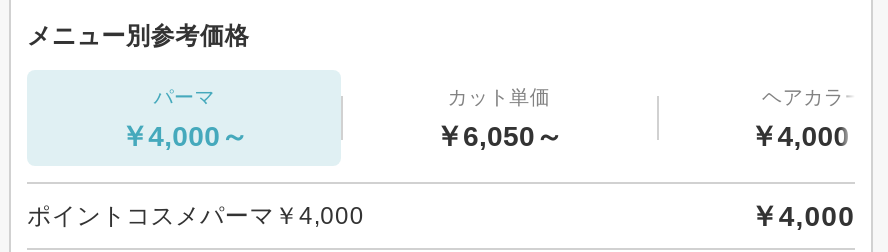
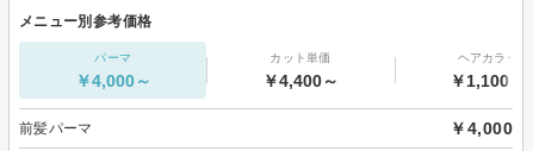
[435,120,563,152] ￥6,050～ -> [262,71,339,90] ￥4,400～
[750,120,878,152] ￥4,000～ -> [450,71,526,90] ￥1,100～
[27,202,365,230] ポイントコスメパーマ￥4,000 -> [19,120,93,136] 前髪パーマ

